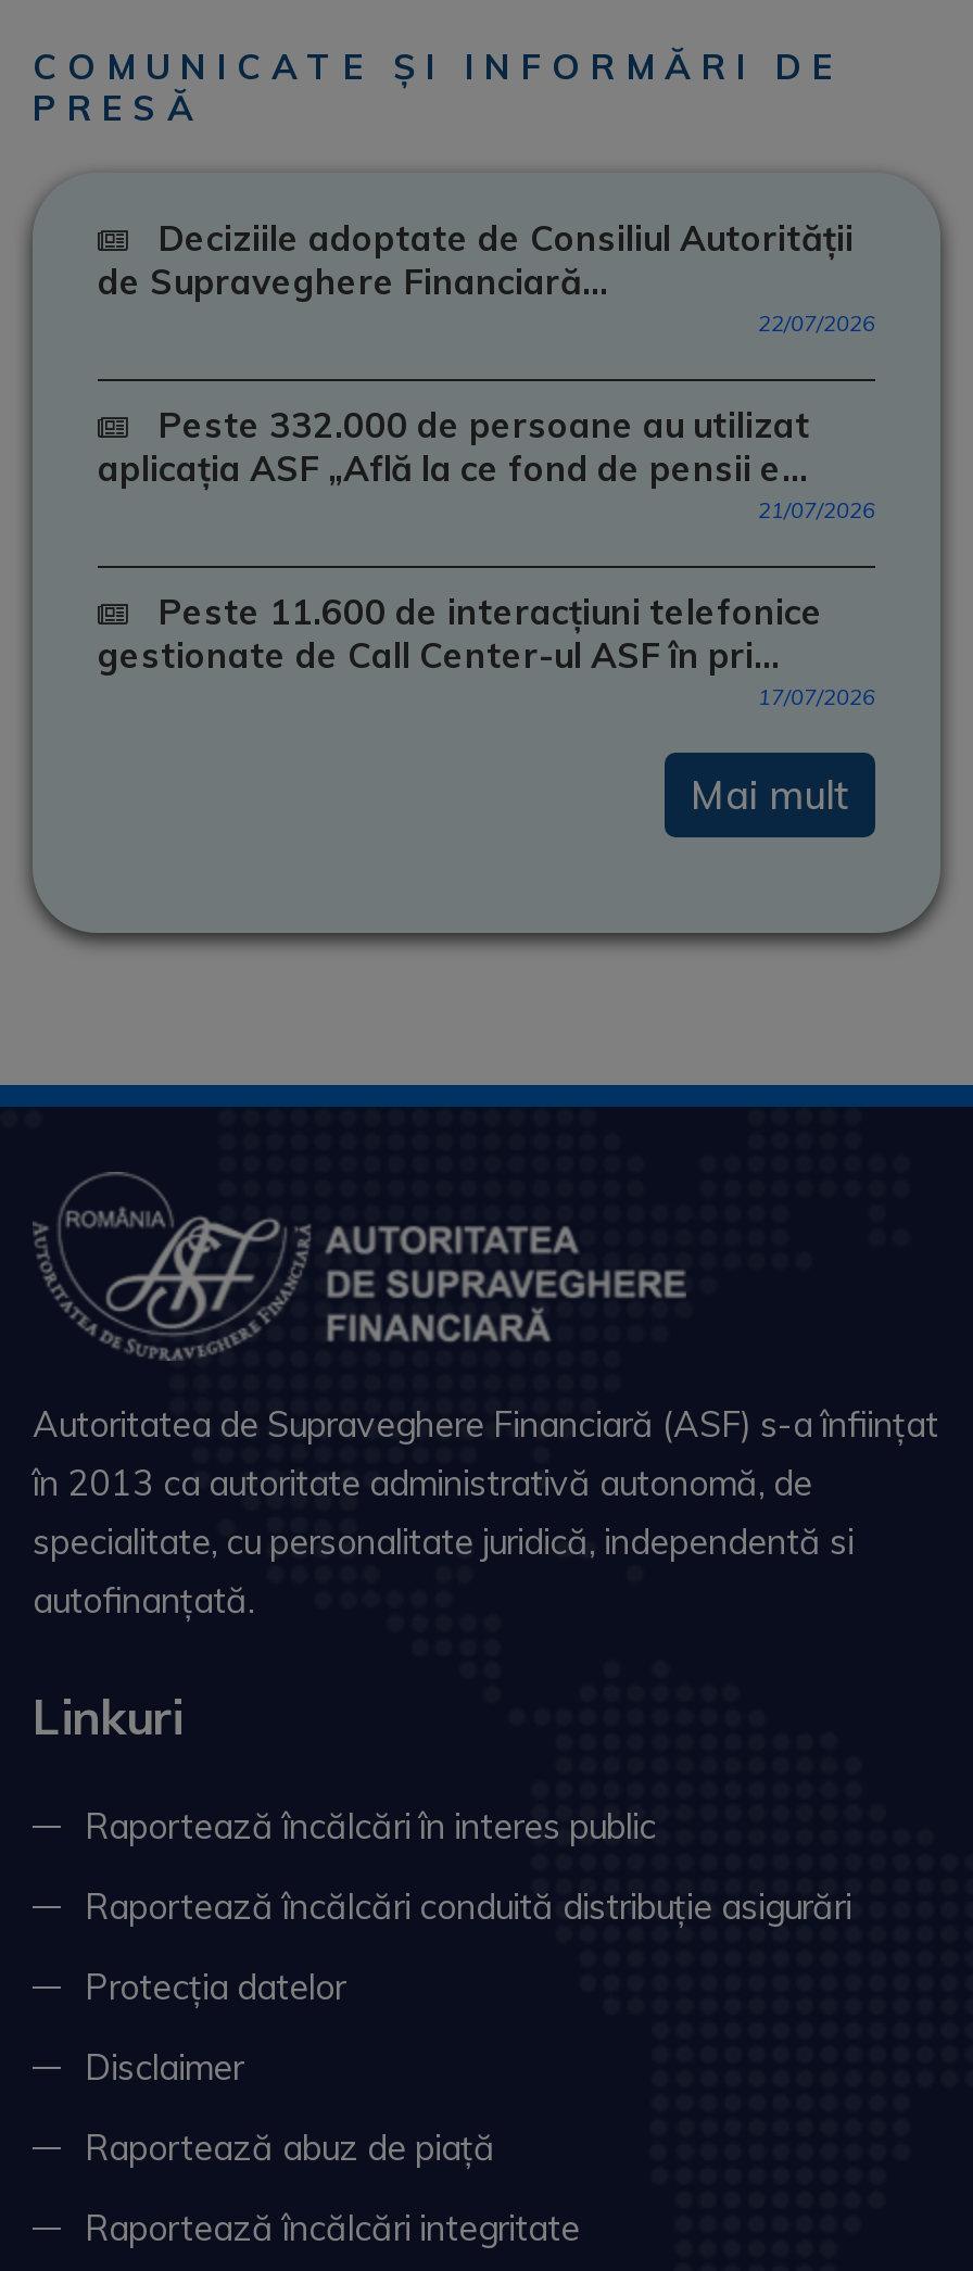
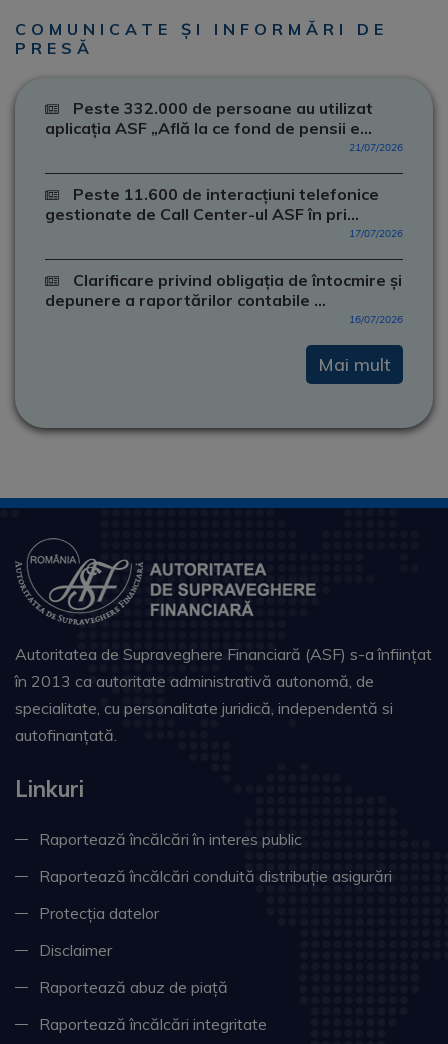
[98,216,875,338] Deciziile adoptate de Consiliul Autorității | de Supraveghere Financiară... | 22/07/2026 -> none
moved [98,403,875,711] -> [45,98,403,240]: Peste 332.000 de persoane au utilizat | aplicația ASF „Află la ce fond de pensii e... | 21/07/2026 | Peste 11.600 de interacțiuni telefonice | gestionate de Call Center-ul ASF în pri... | 17/07/2026
none -> [45,270,403,326] Clarificare privind obligația de întocmire și | depunere a raportărilor contabile ... | 16/07/2026

